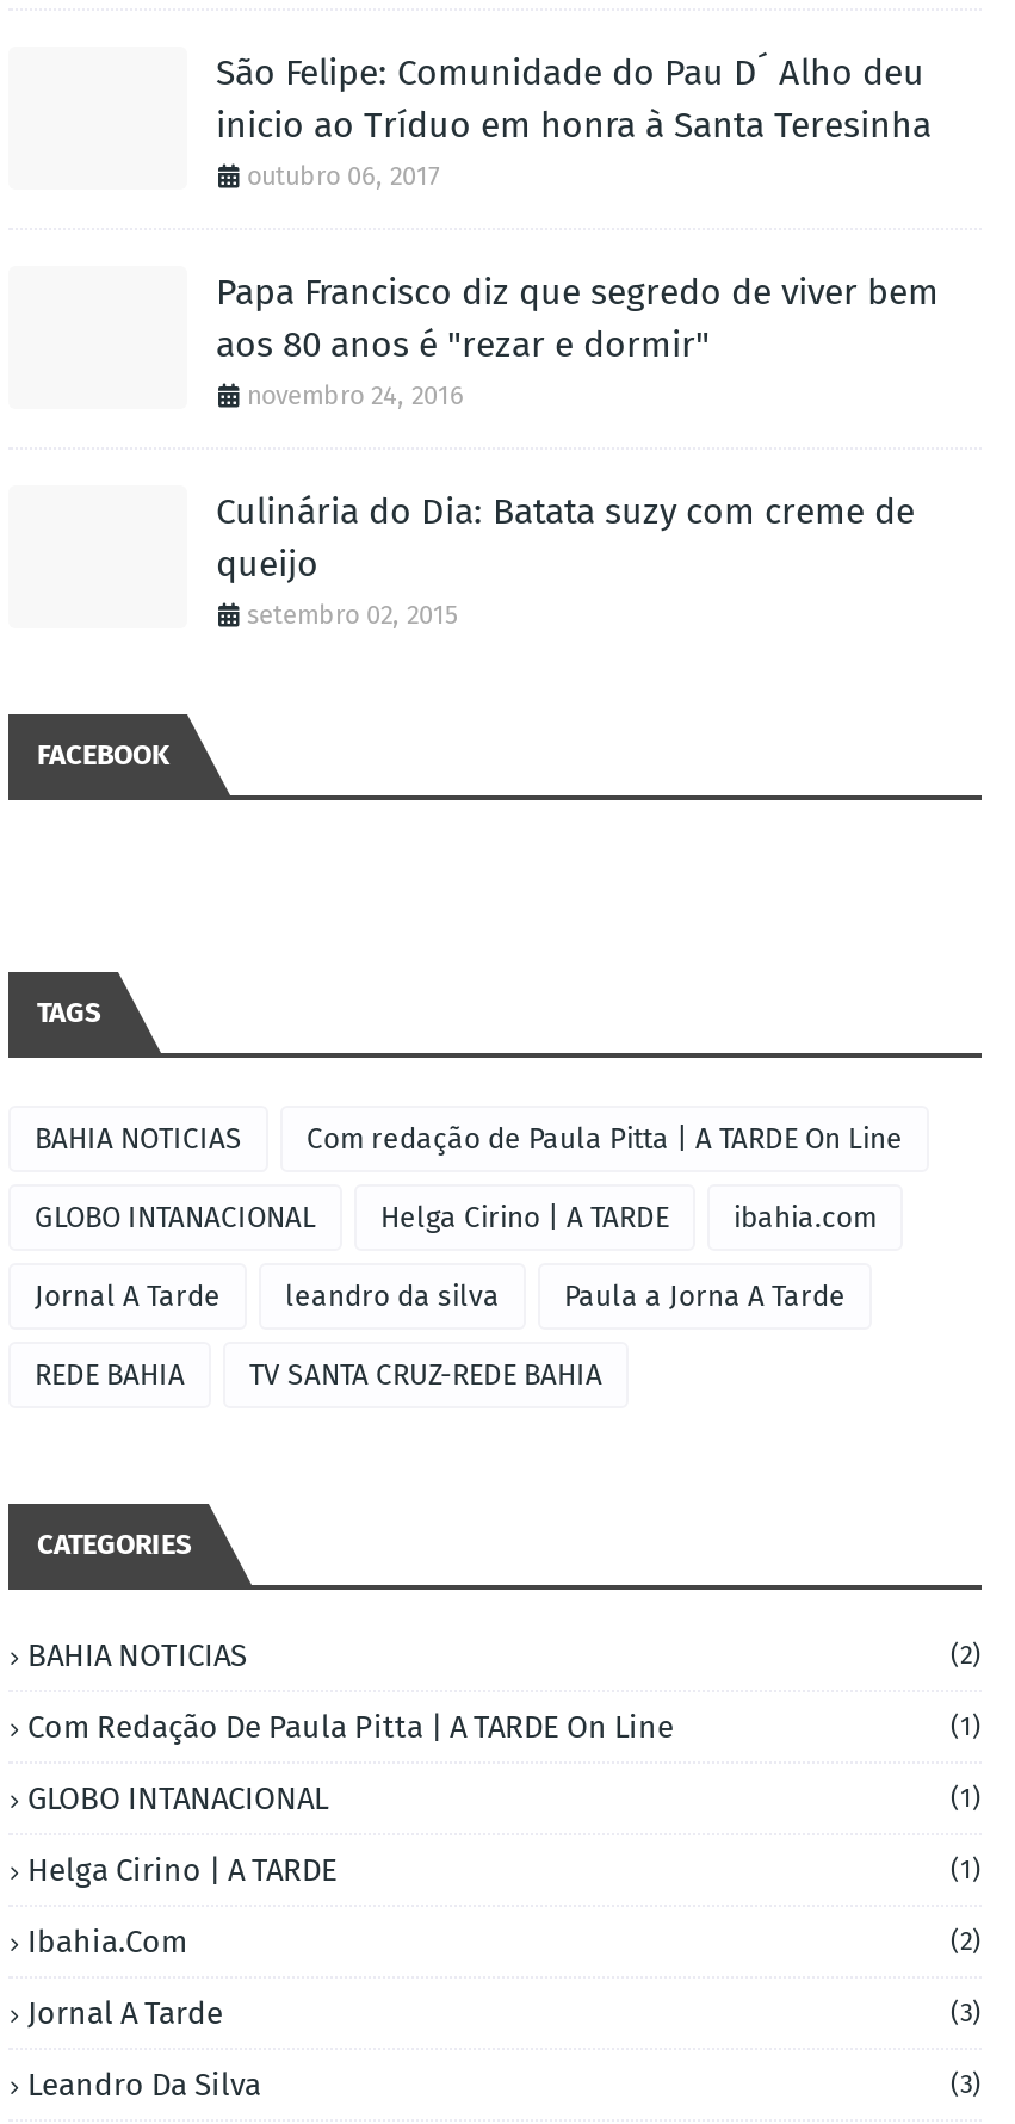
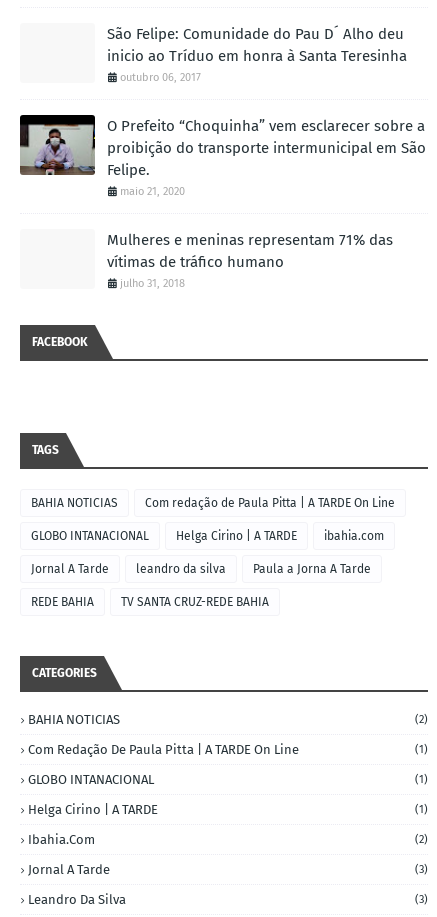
none -> [19,114,93,176] [image]
[216,271,939,412] Papa Francisco diz que segredo de viver bem | aos 80 anos é "rezar e dormir" | novembro 24, 2016 -> [107,117,426,198] O Prefeito “Choquinha” vem esclarecer sobre a | proibição do transporte intermunicipal em São | Felipe. | maio 21, 2020
[216,491,915,631] Culinária do Dia: Batata suzy com creme de | queijo | setembro 02, 2015 -> [107,231,393,290] Mulheres e meninas representam 71% das | vítimas de tráfico humano | julho 31, 2018

